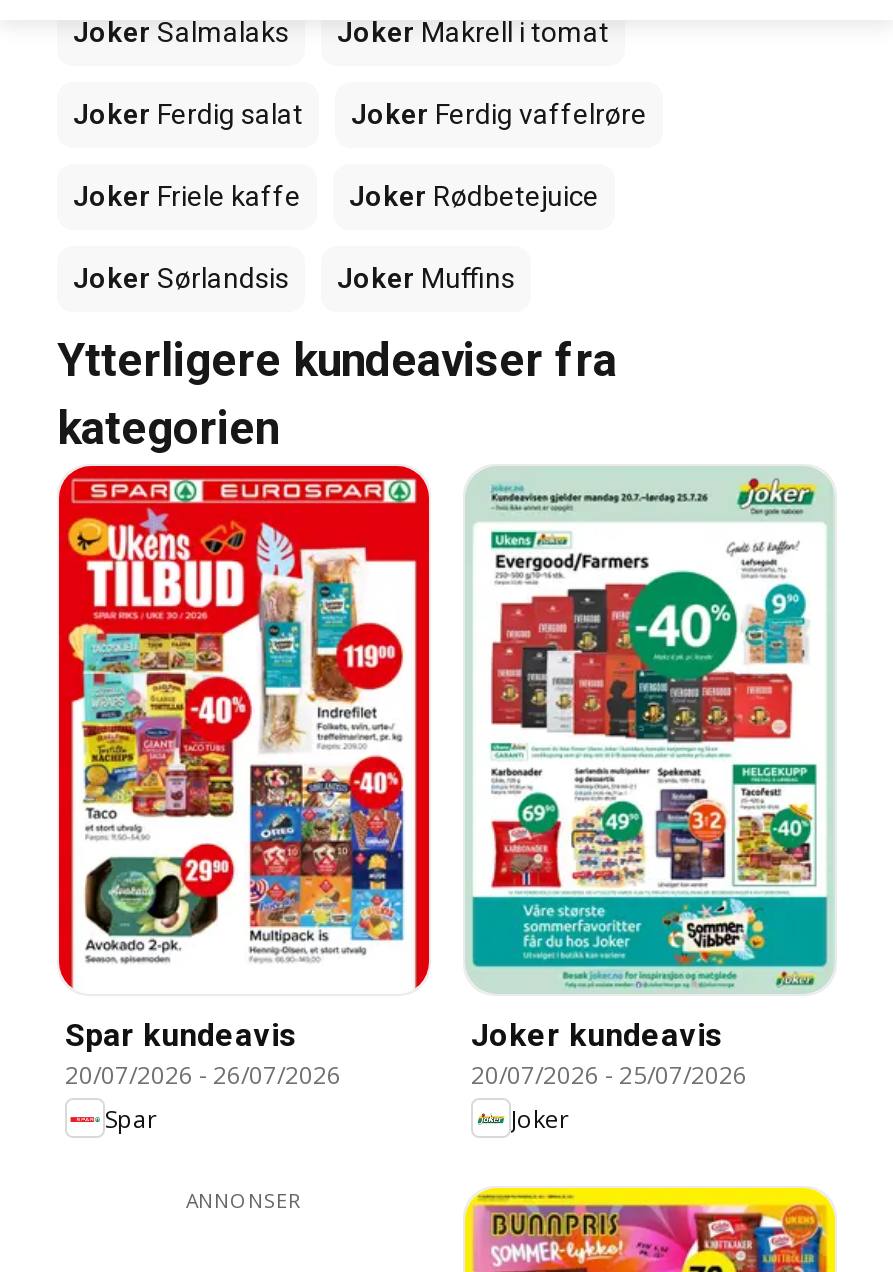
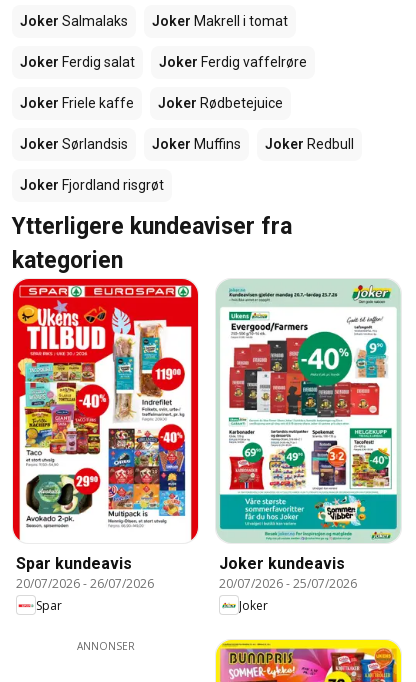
none -> [20,136,354,193] Joker Redbull | Joker Fjordland risgrøt

